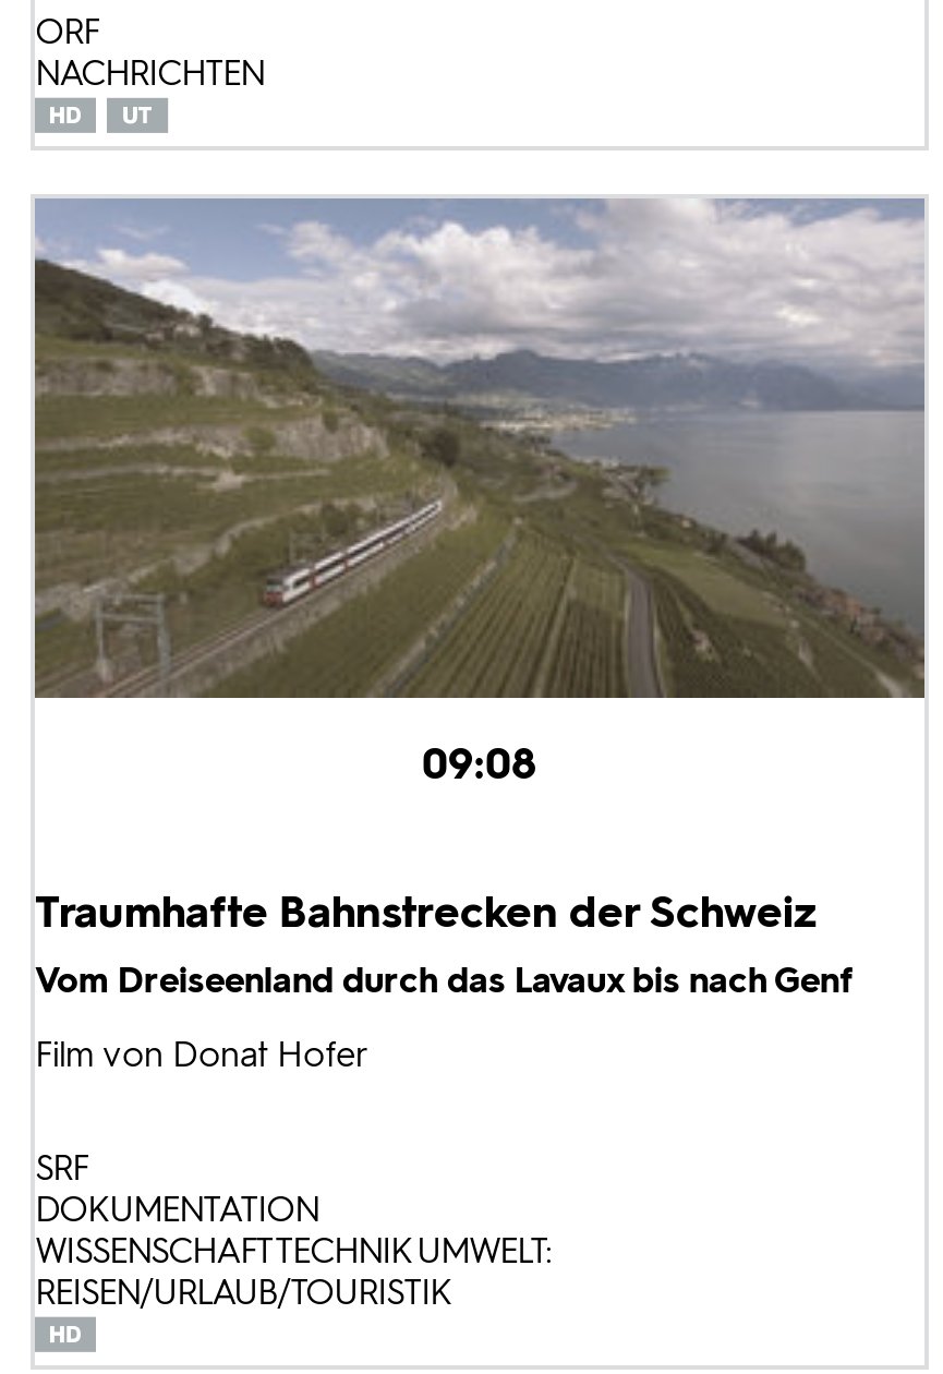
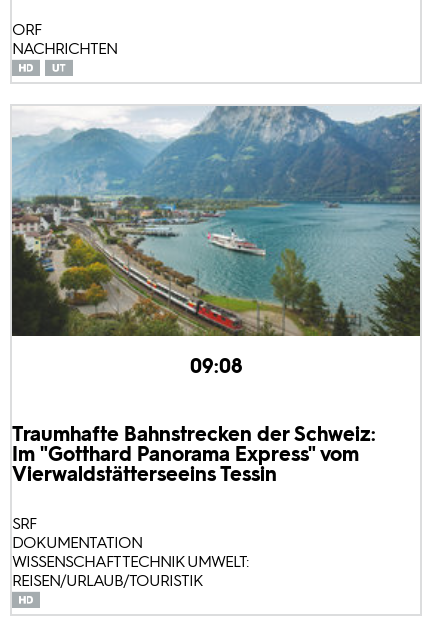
[33,196,924,700] [image] -> [12,105,421,337] [image]
[35,886,853,1076] Traumhafte Bahnstrecken der Schweiz | Vom Dreiseenland durch das Lavaux bis nach Genf | Film von Donat Hofer -> [12,422,376,486] Traumhafte Bahnstrecken der Schweiz: | Im "Gotthard Panorama Express" vom | Vierwaldstätterseeins Tessin

